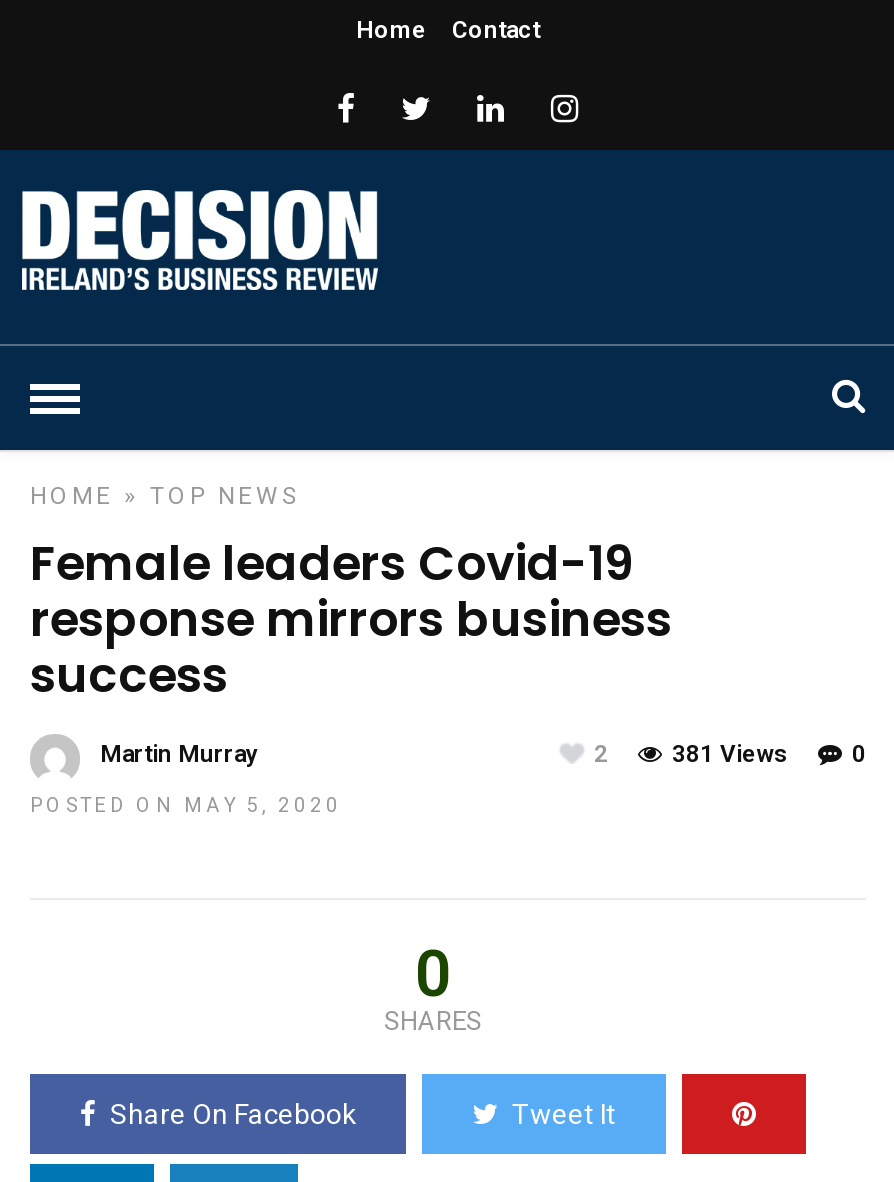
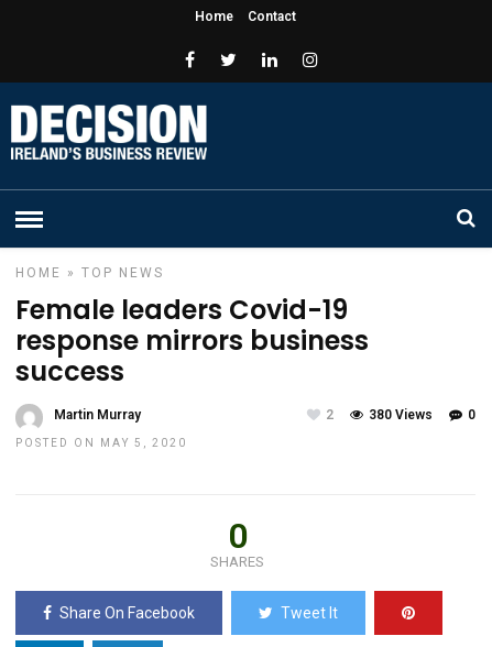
[672,740,788,768] 381 Views -> [369,407,433,423] 380 Views

